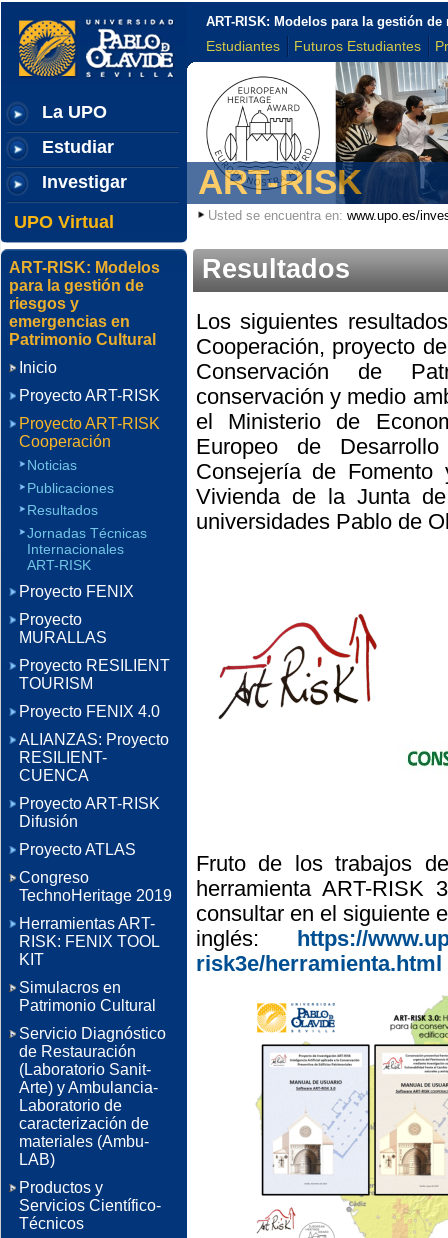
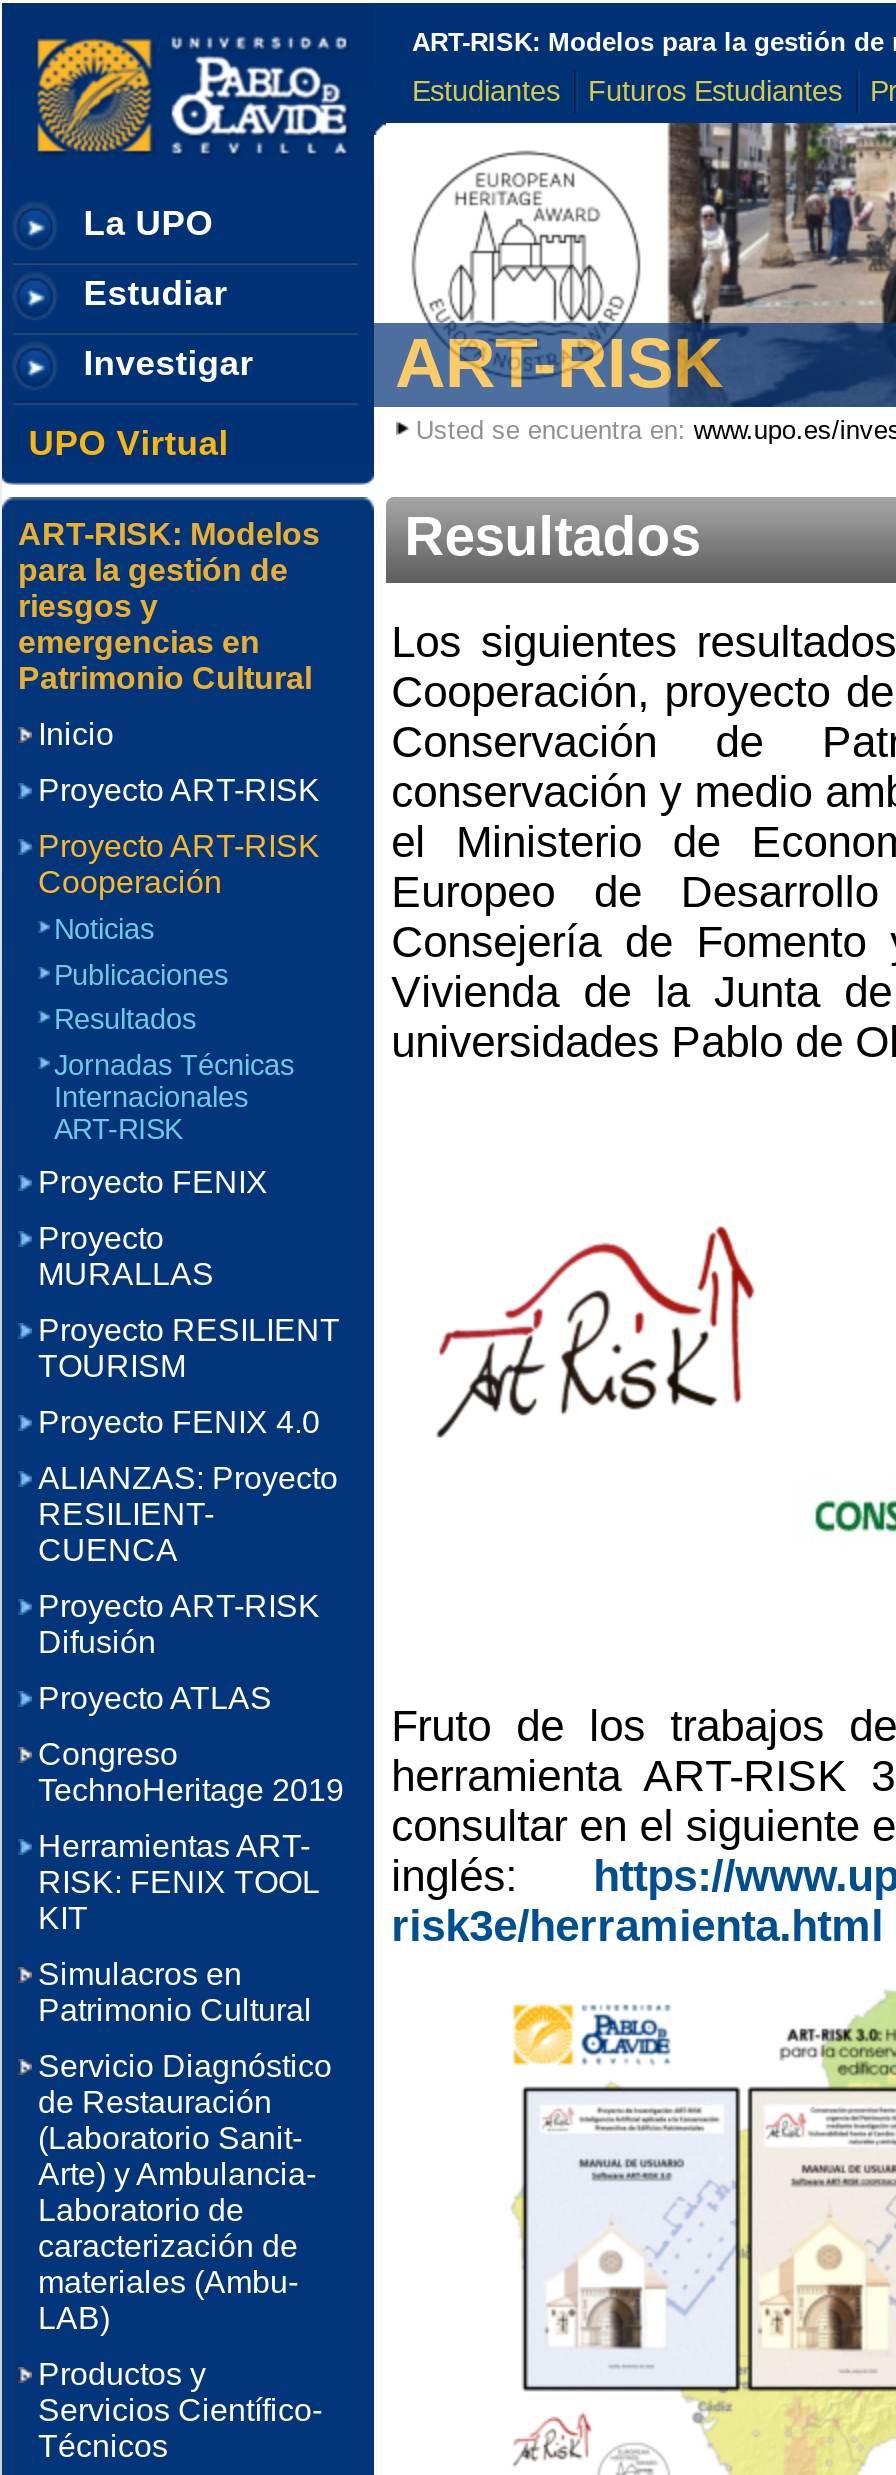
[334,61,445,202] [image] -> [666,123,890,405] [image]

